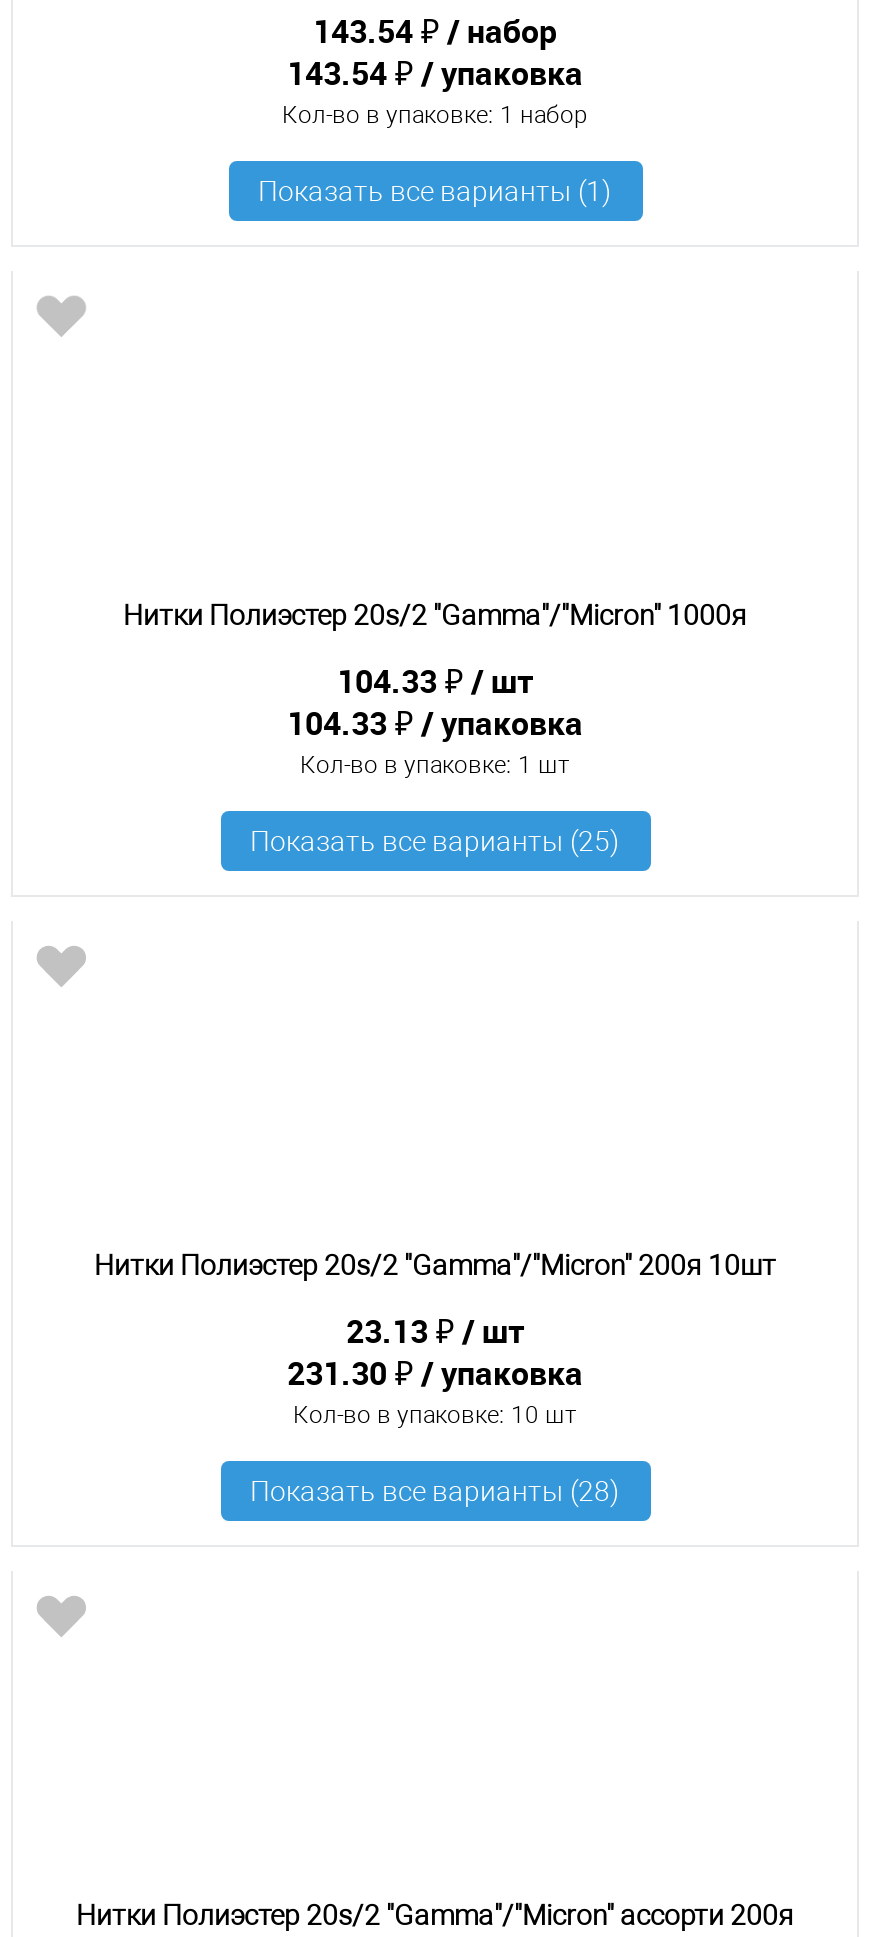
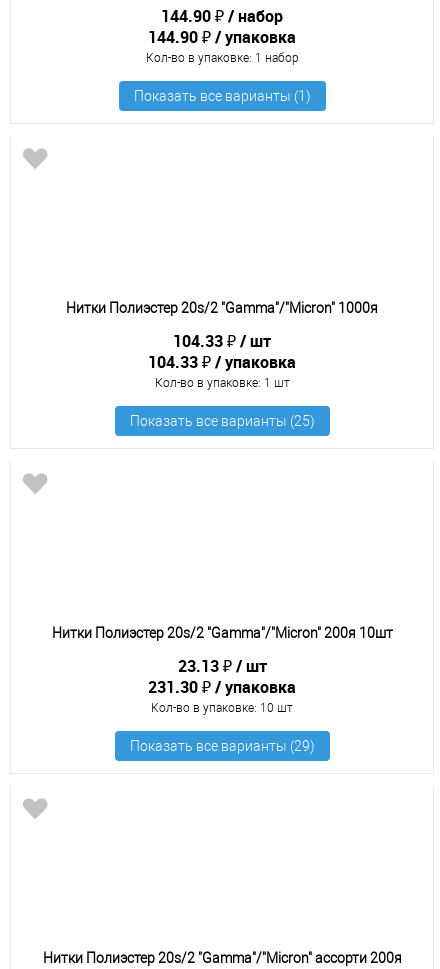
[313,9,557,53] 143.54 ₽ набор -> [161,5,283,27] 144.90 ₽ набор
[287,51,583,95] 143.54 ₽ упаковка -> [148,26,296,48] 144.90 ₽ упаковка

